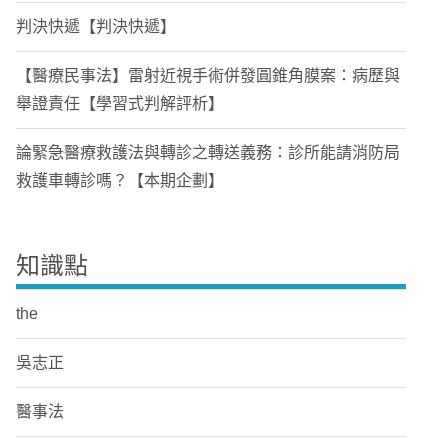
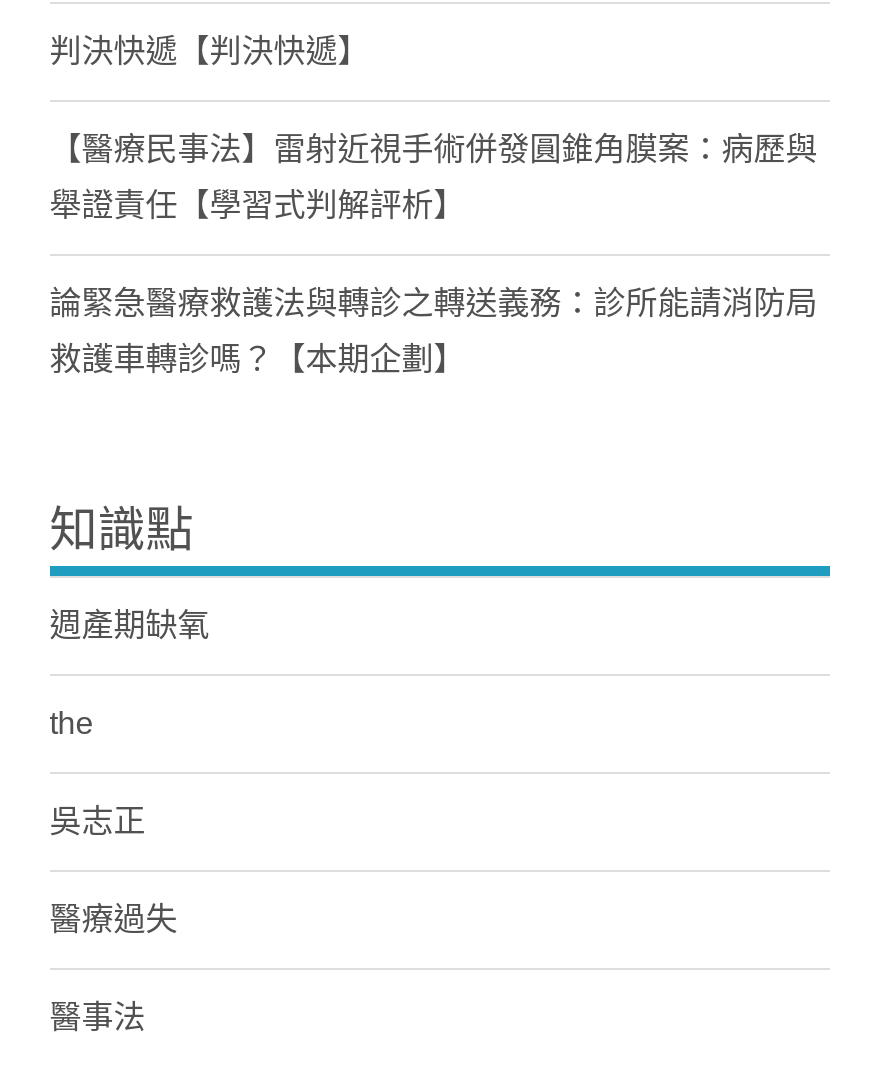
none -> [50,609,210,643] 週產期缺氧
none -> [50,903,178,937] 醫療過失

